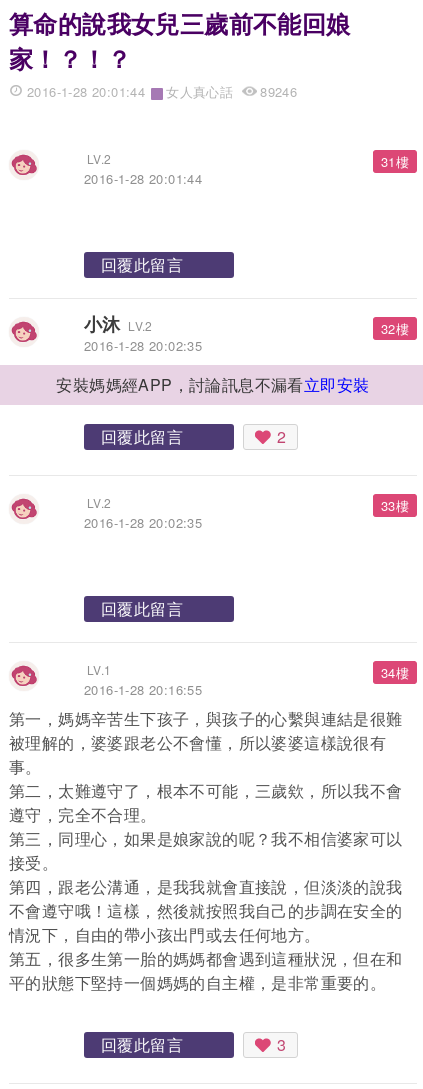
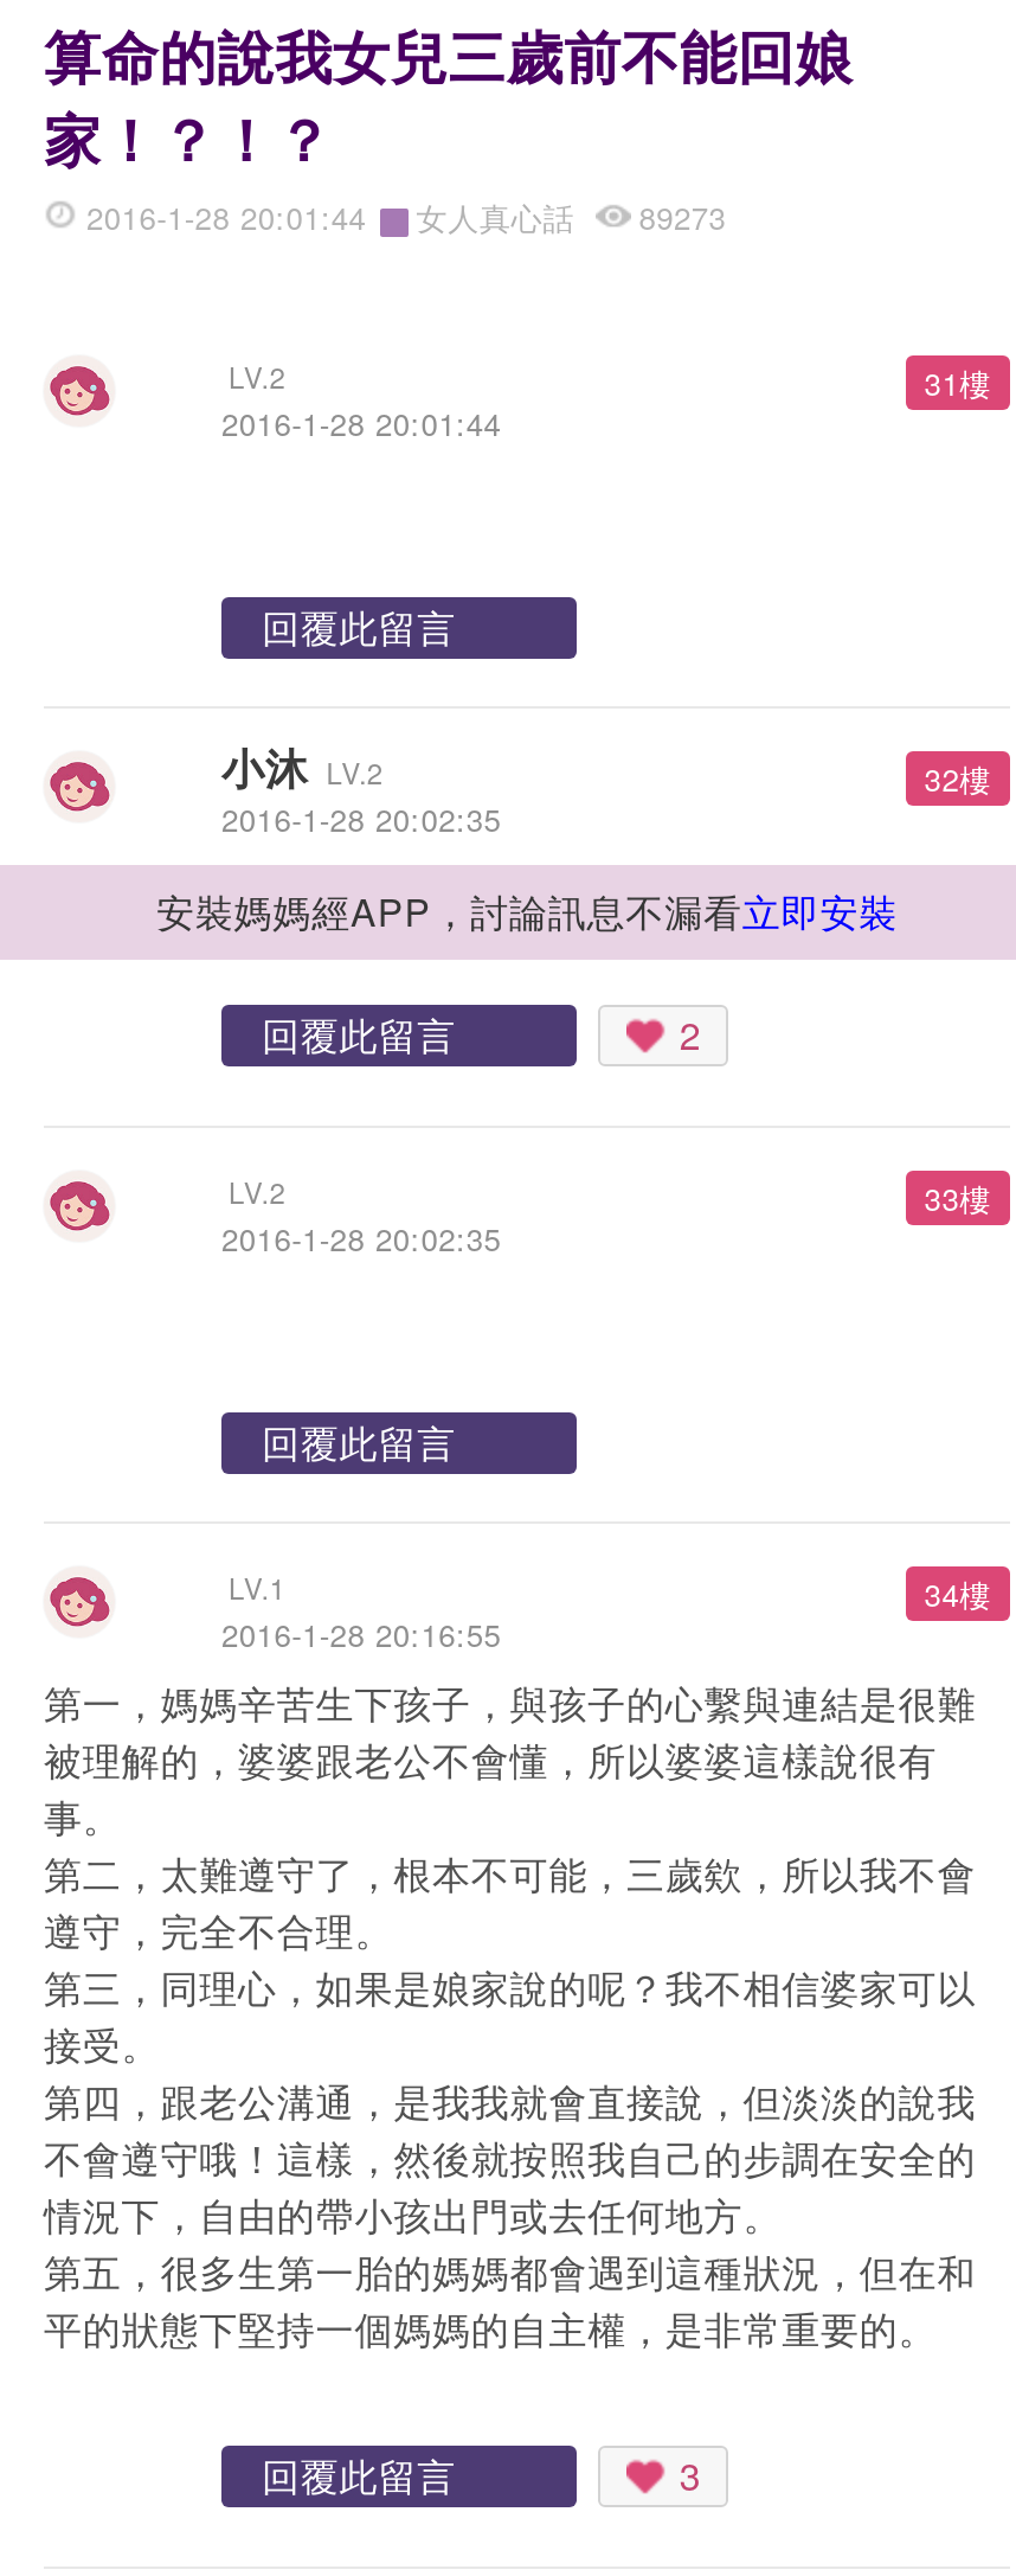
[27,82,297,101] 2016-1-28 20:01:44 女人真心話 89246 -> [86,194,726,239] 2016-1-28 20:01:44 女人真心話 89273

